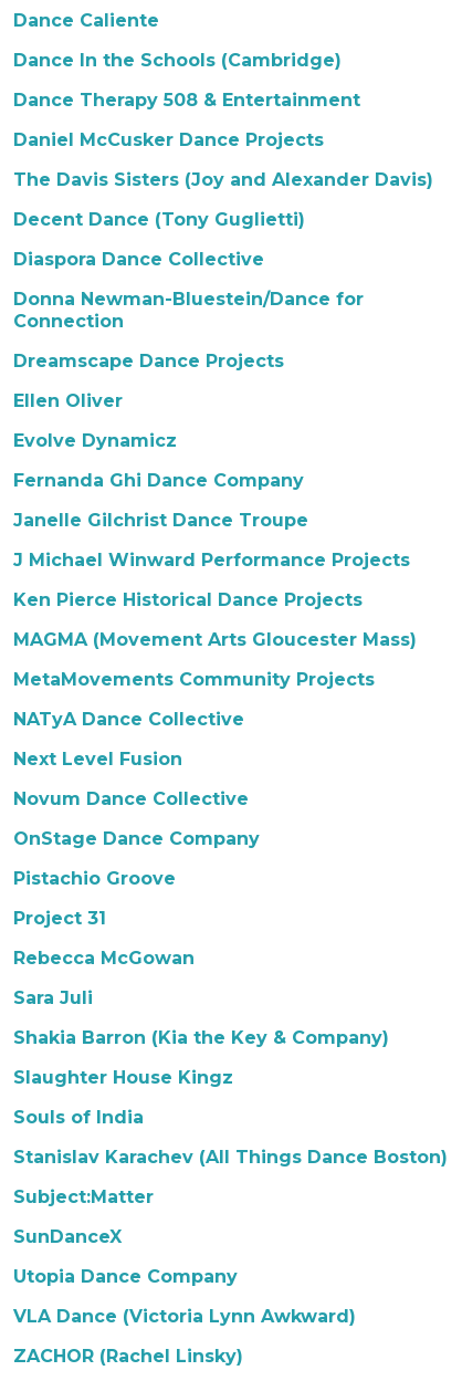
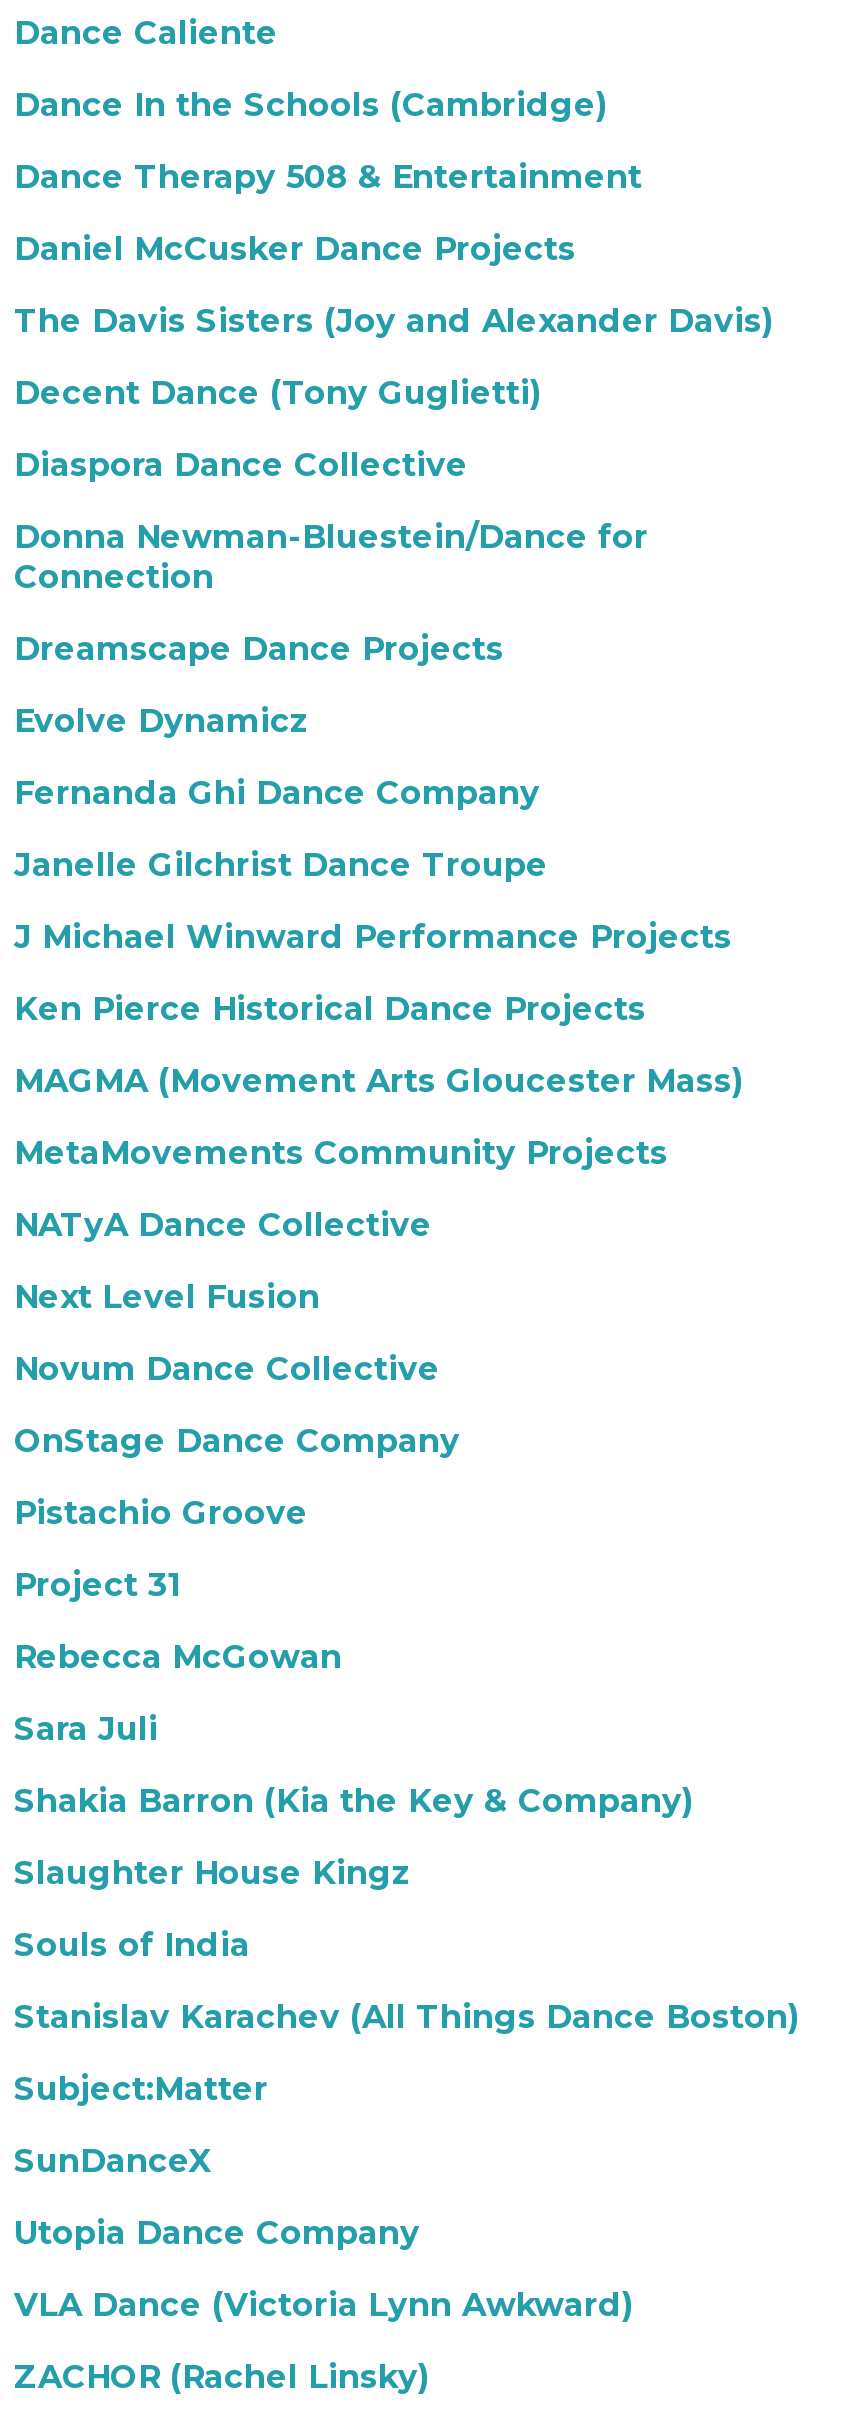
[13,391,123,412] Ellen Oliver -> none

